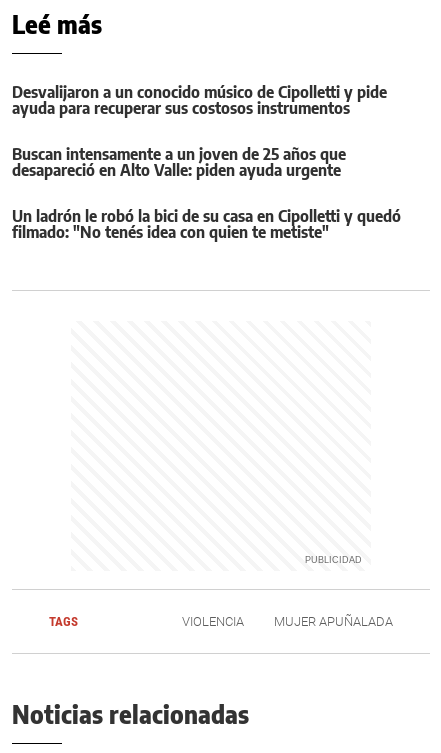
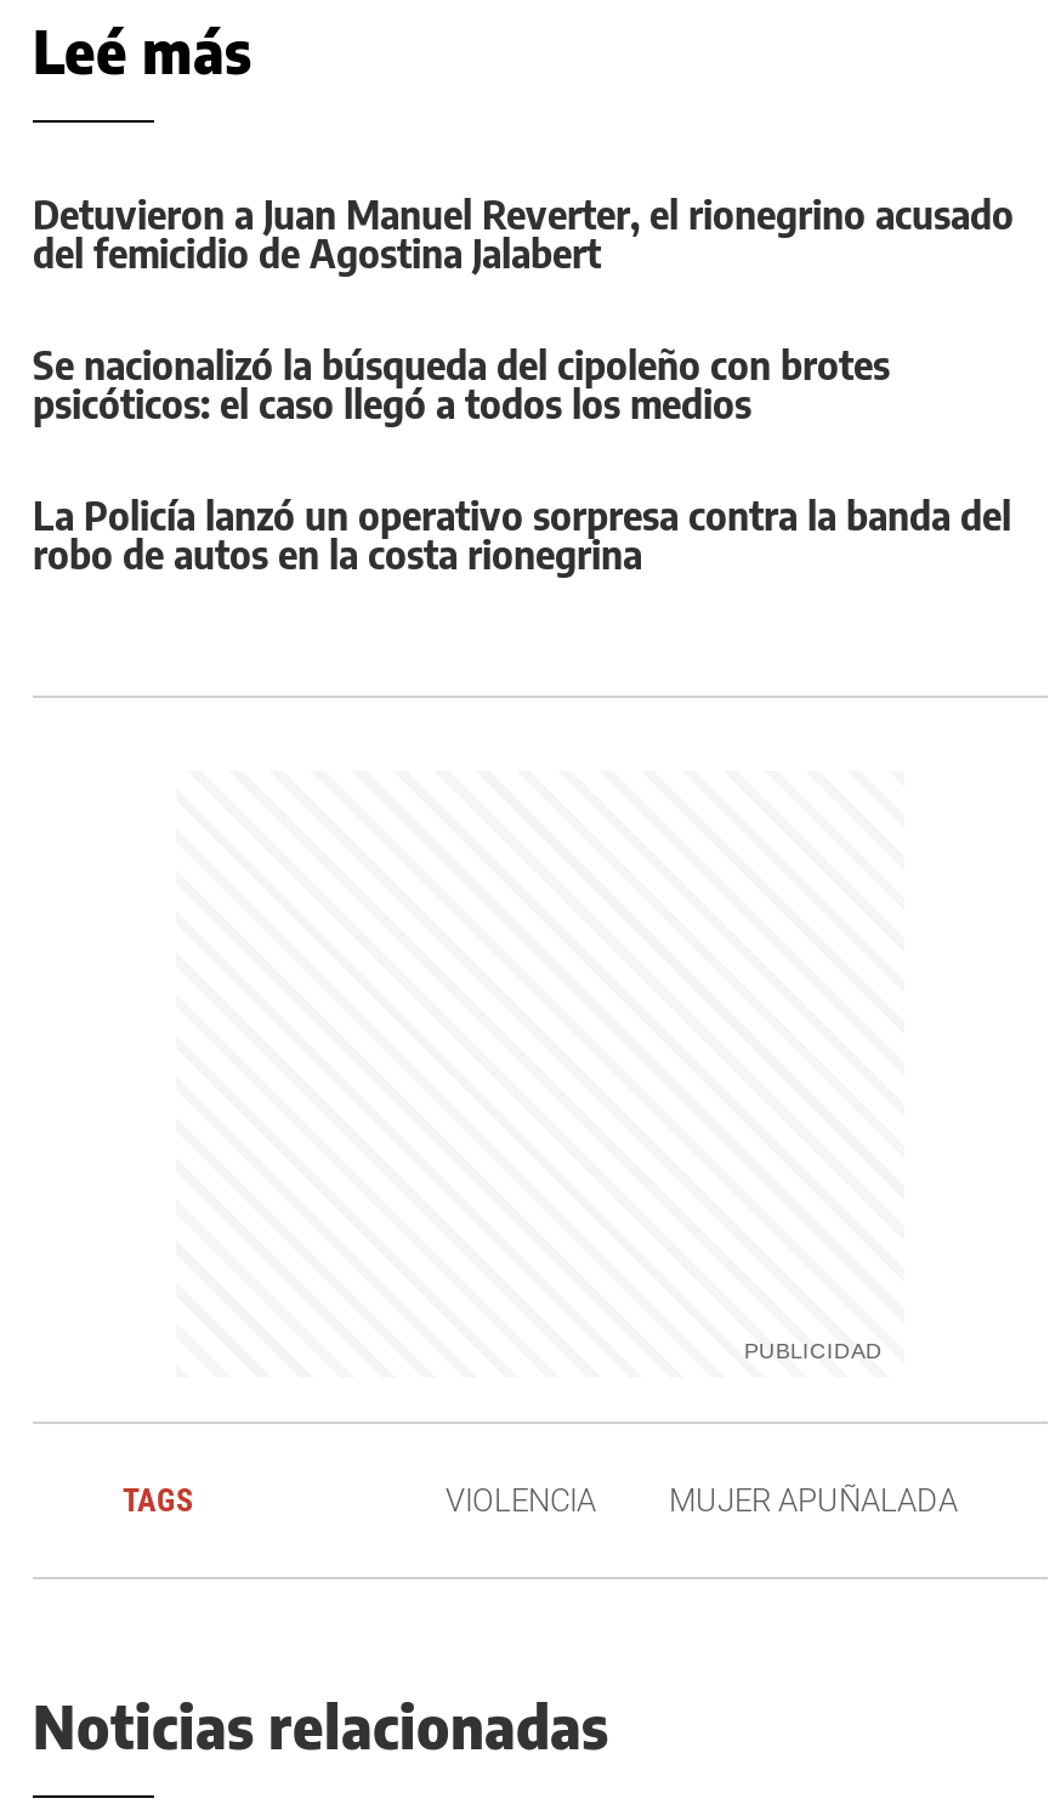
[12,82,387,118] Desvalijaron a un conocido músico de Cipolletti y pide | ayuda para recuperar sus costosos instrumentos -> [33,191,1014,278] Detuvieron a Juan Manuel Reverter, el rionegrino acusado | del femicidio de Agostina Jalabert
[12,144,346,180] Buscan intensamente a un joven de 25 años que | desapareció en Alto Valle: piden ayuda urgente -> [33,341,890,429] Se nacionalizó la búsqueda del cipoleño con brotes | psicóticos: el caso llegó a todos los medios
[12,206,401,242] Un ladrón le robó la bici de su casa en Cipolletti y quedó | filmado: "No tenés idea con quien te metiste" -> [33,492,1011,579] La Policía lanzó un operativo sorpresa contra la banda del | robo de autos en la costa rionegrina

